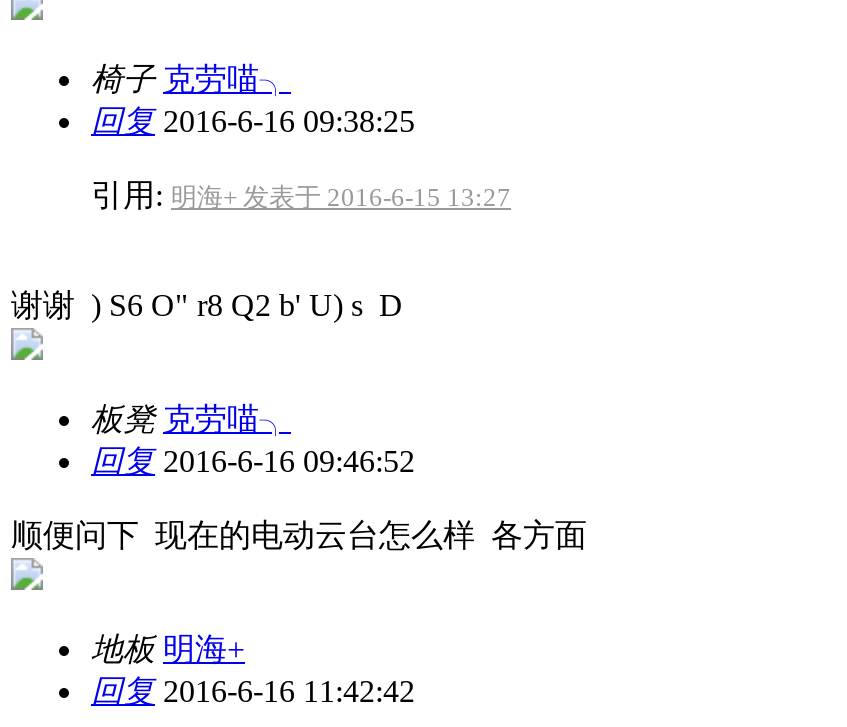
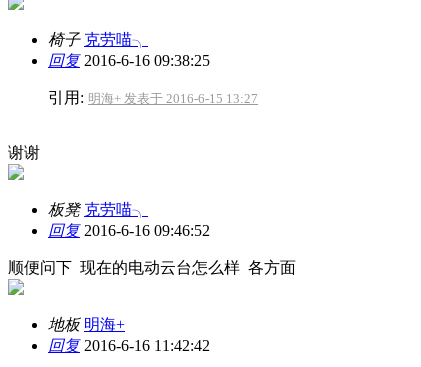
[11,287,403,321] 谢谢) S6 O" r8 Q2 b' U) s D -> [8,144,48,161] 谢谢

